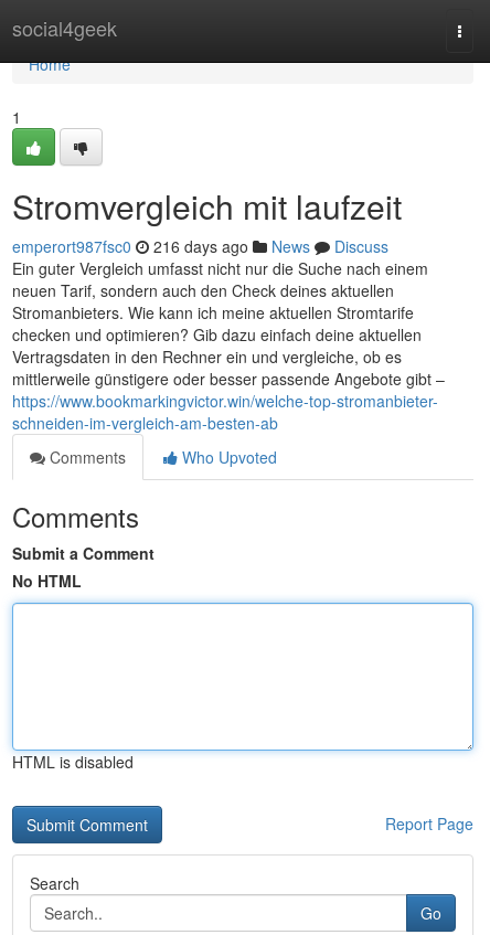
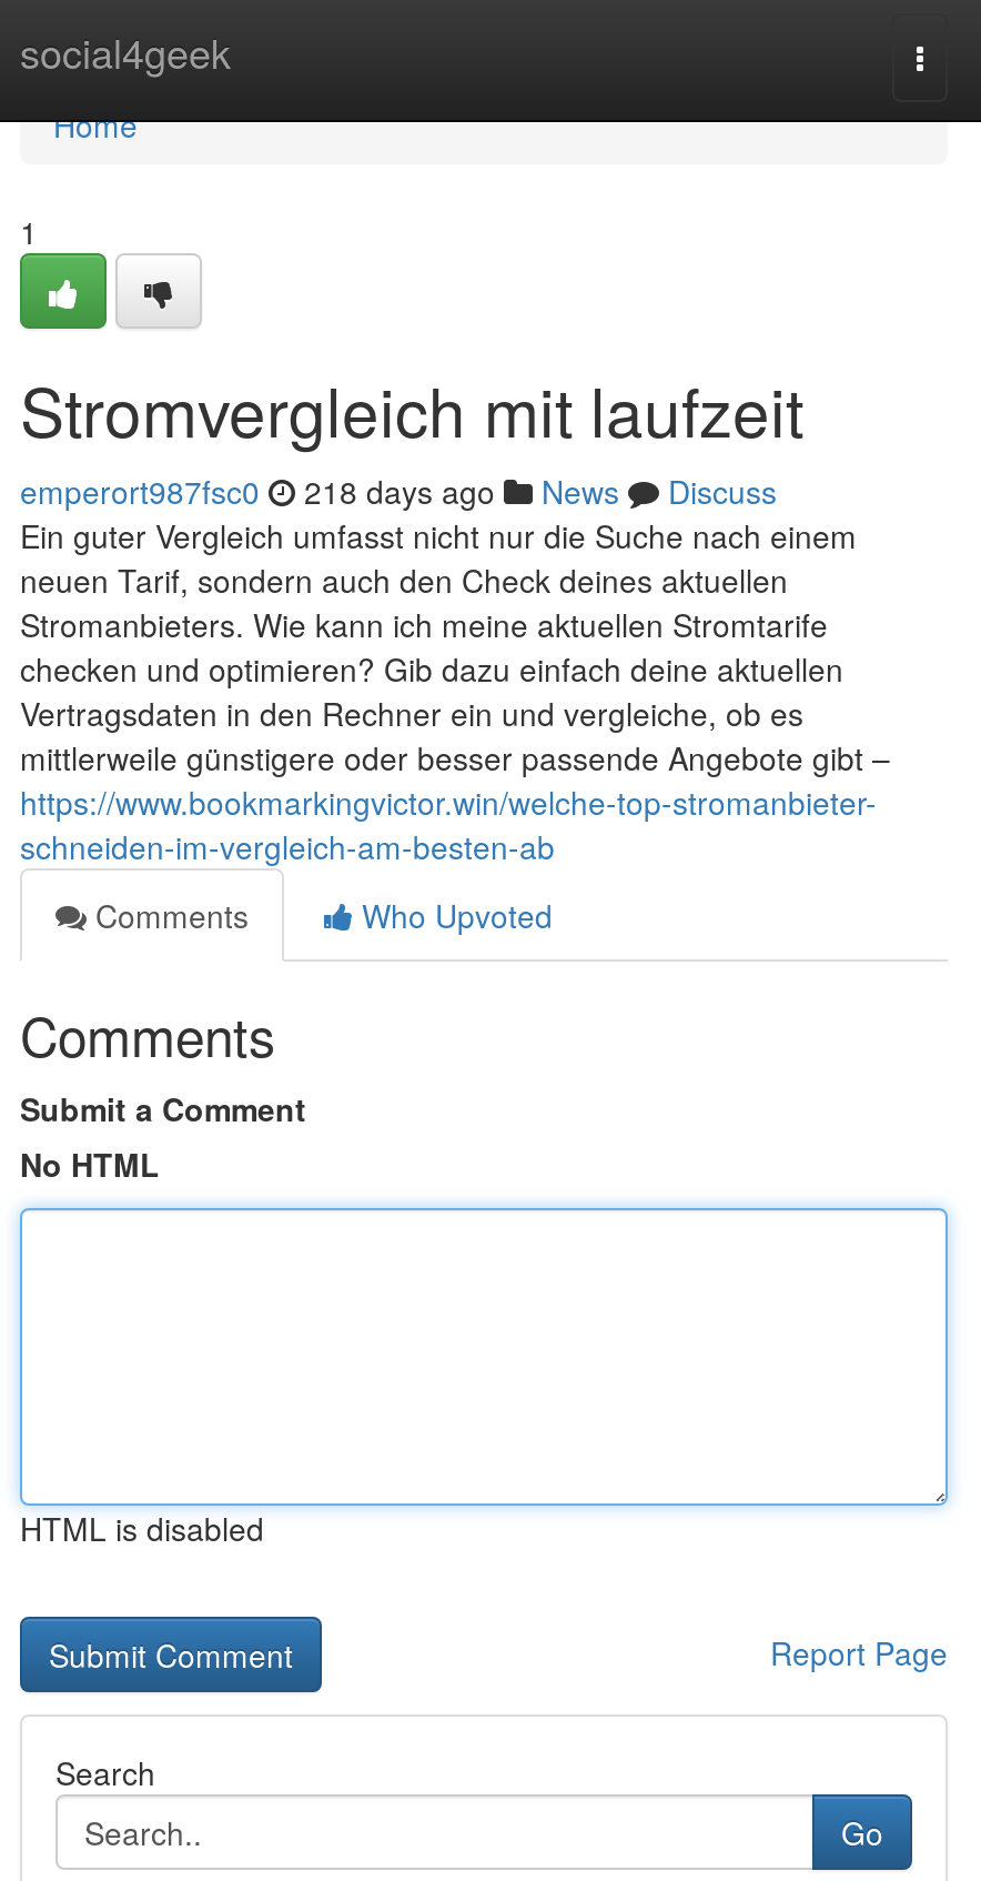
[12,235,388,257] emperort987fsc0 216 days ago News Discuss -> [20,469,777,513] emperort987fsc0 218 days ago News Discuss

